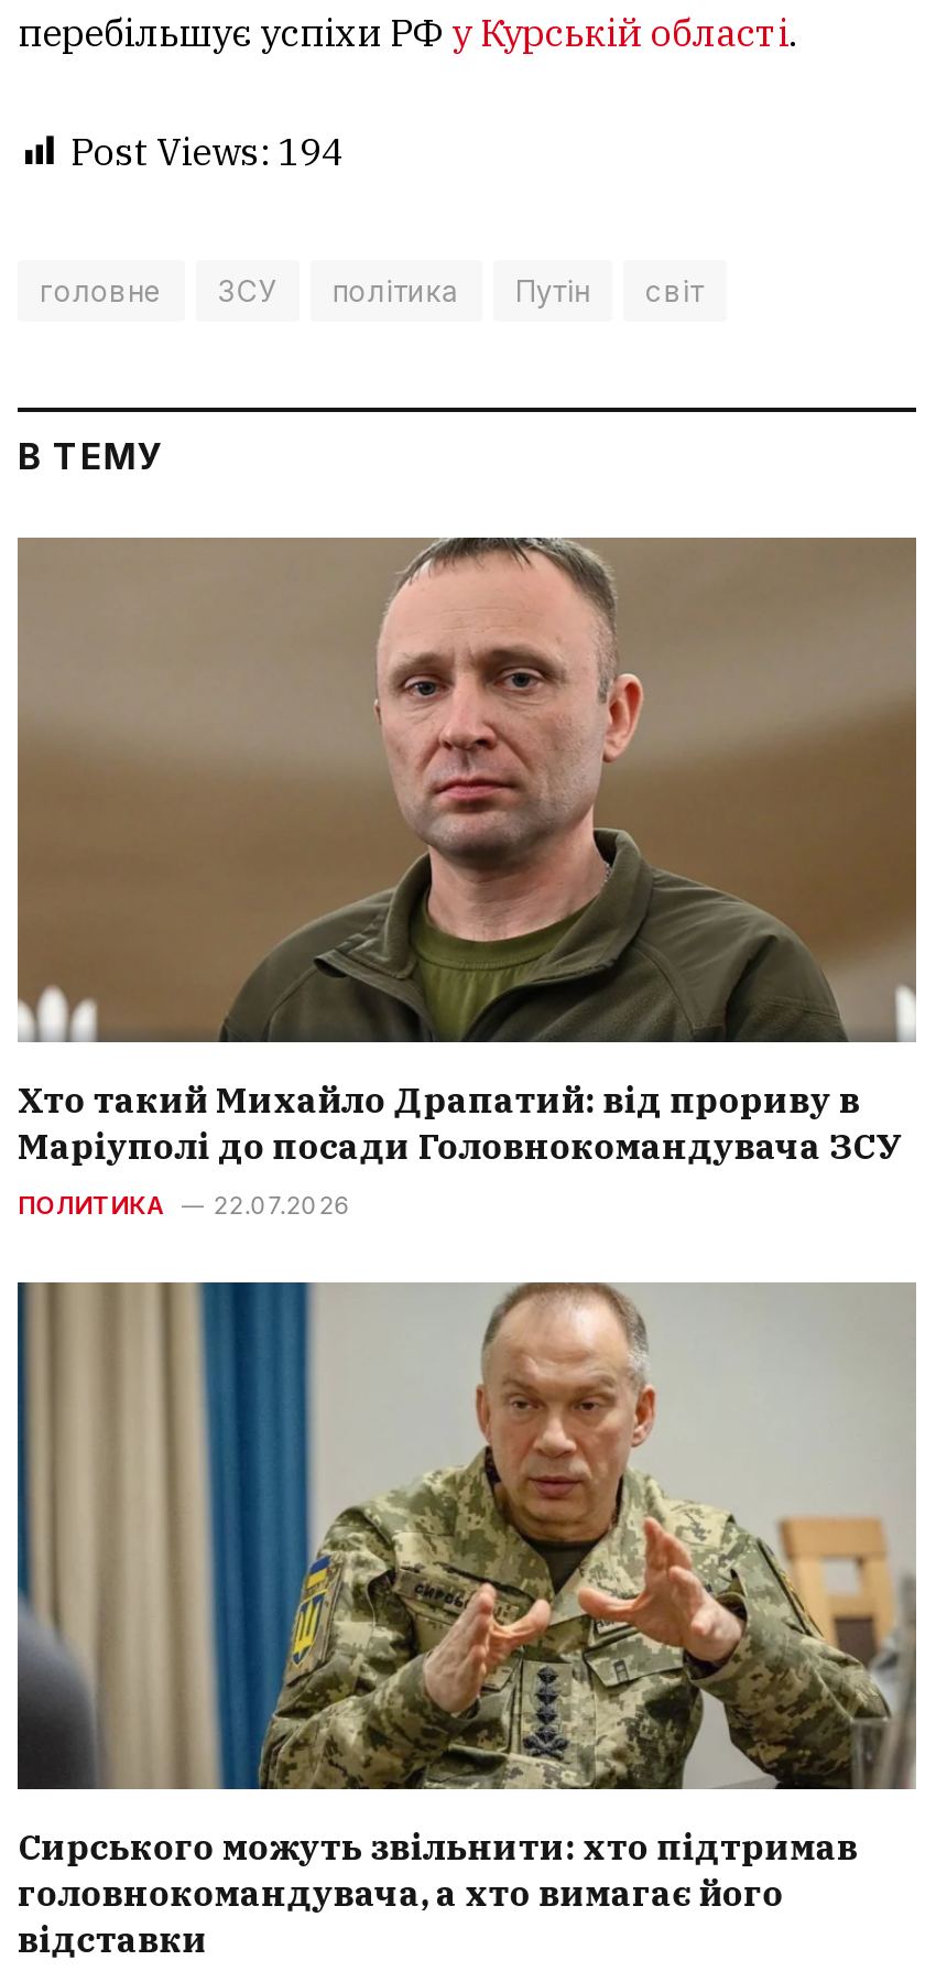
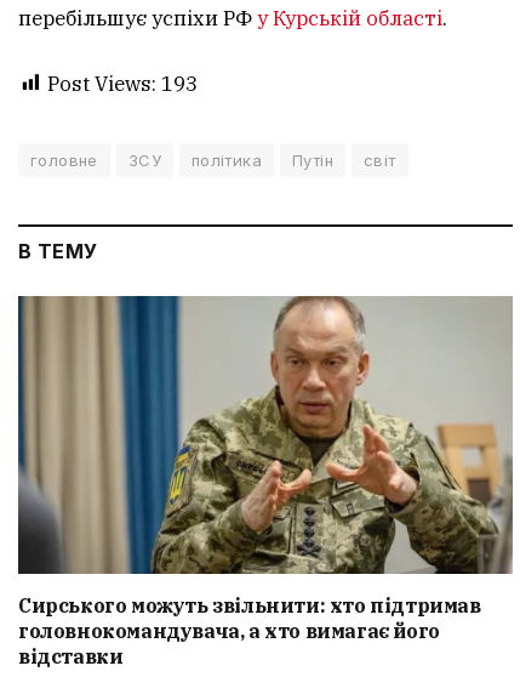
[70,127,344,176] Post Views: 194 -> [47,70,198,97] Post Views: 193
[15,535,916,1221] [image] | Хто такий Михайло Драпатий: від прориву в | Маріуполі до посади Головнокомандувача ЗСУ | ПОЛИТИКА | 22.07.2026 -> none

